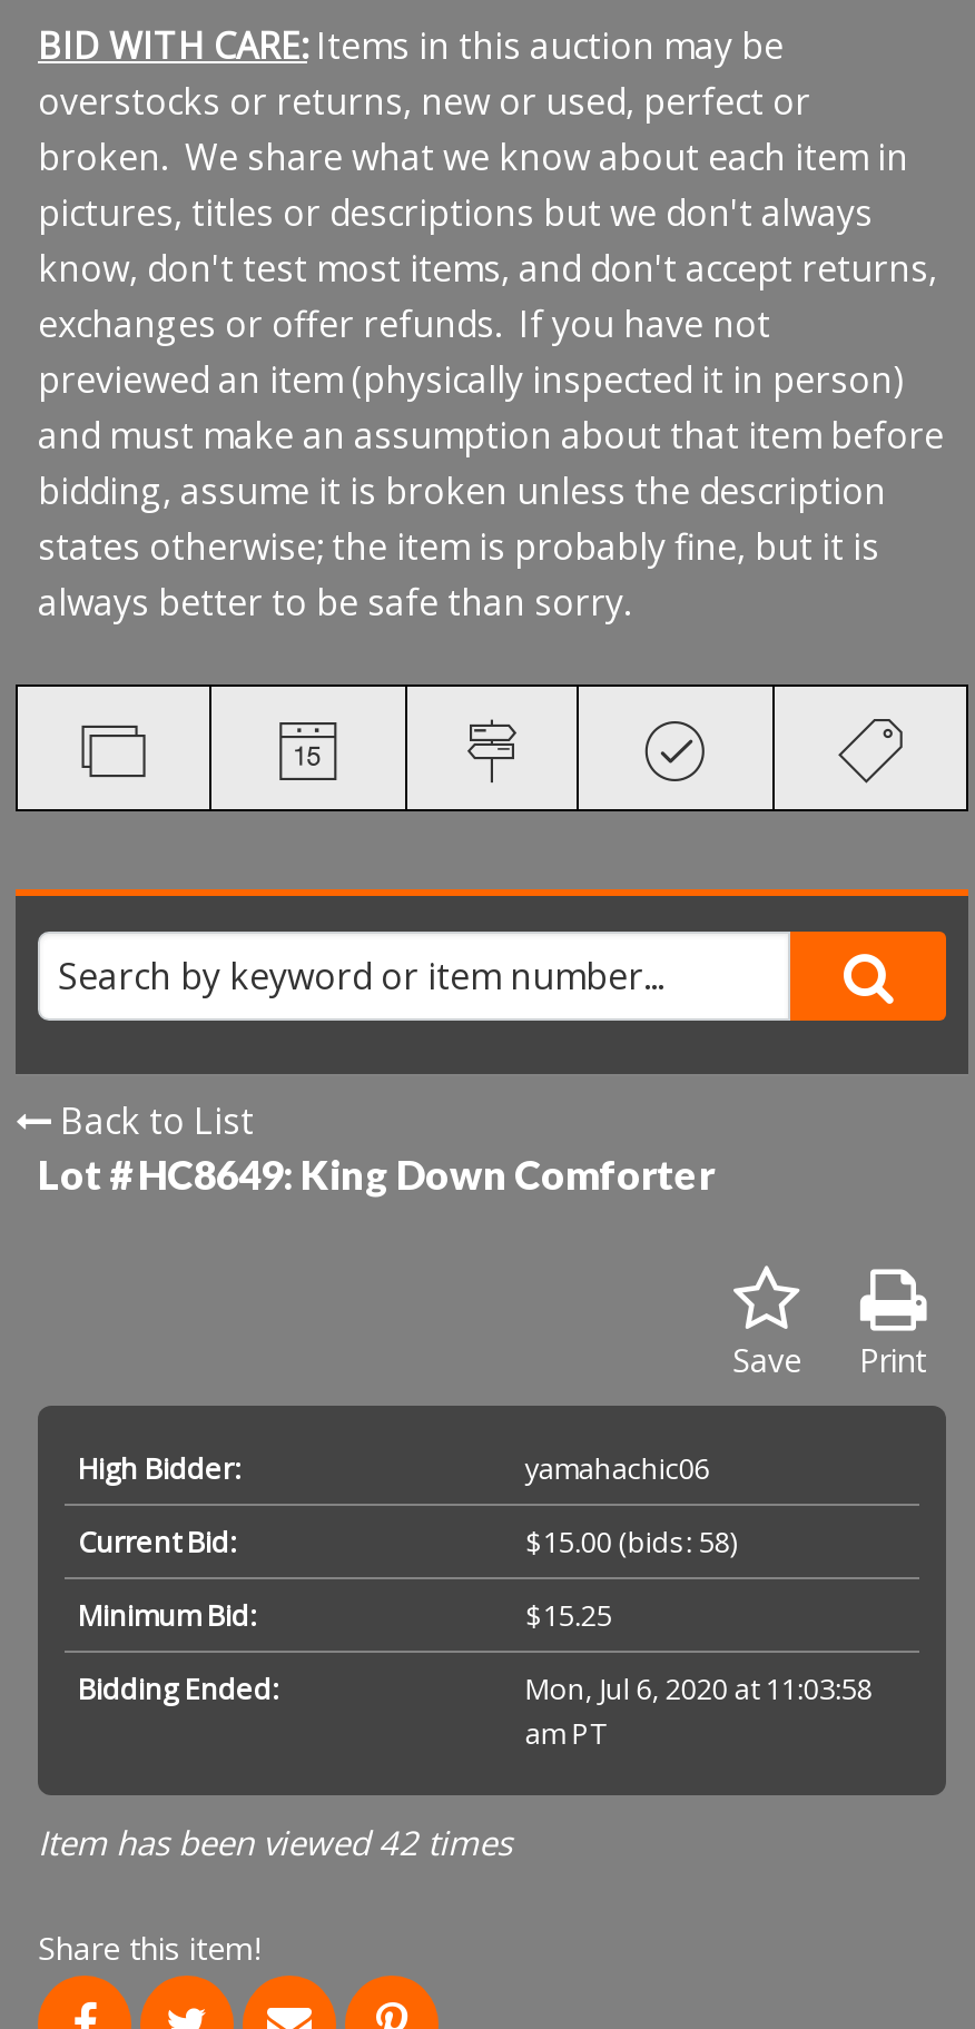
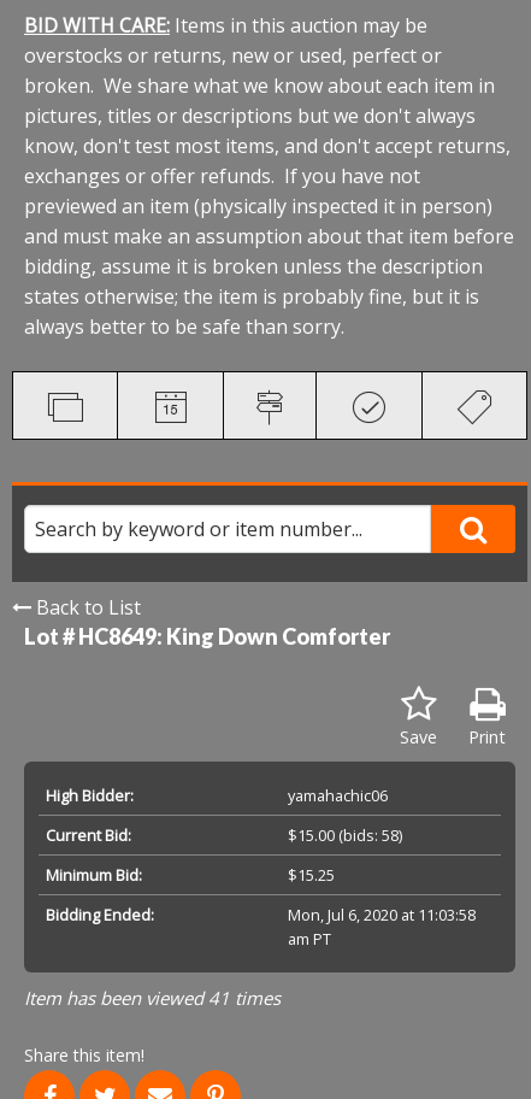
[38,1820,512,1865] Item has been viewed 42 times -> [24,986,281,1010] Item has been viewed 41 times

